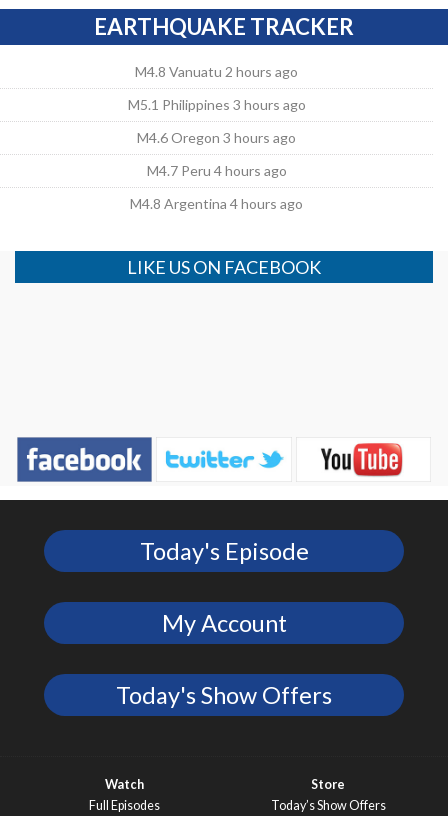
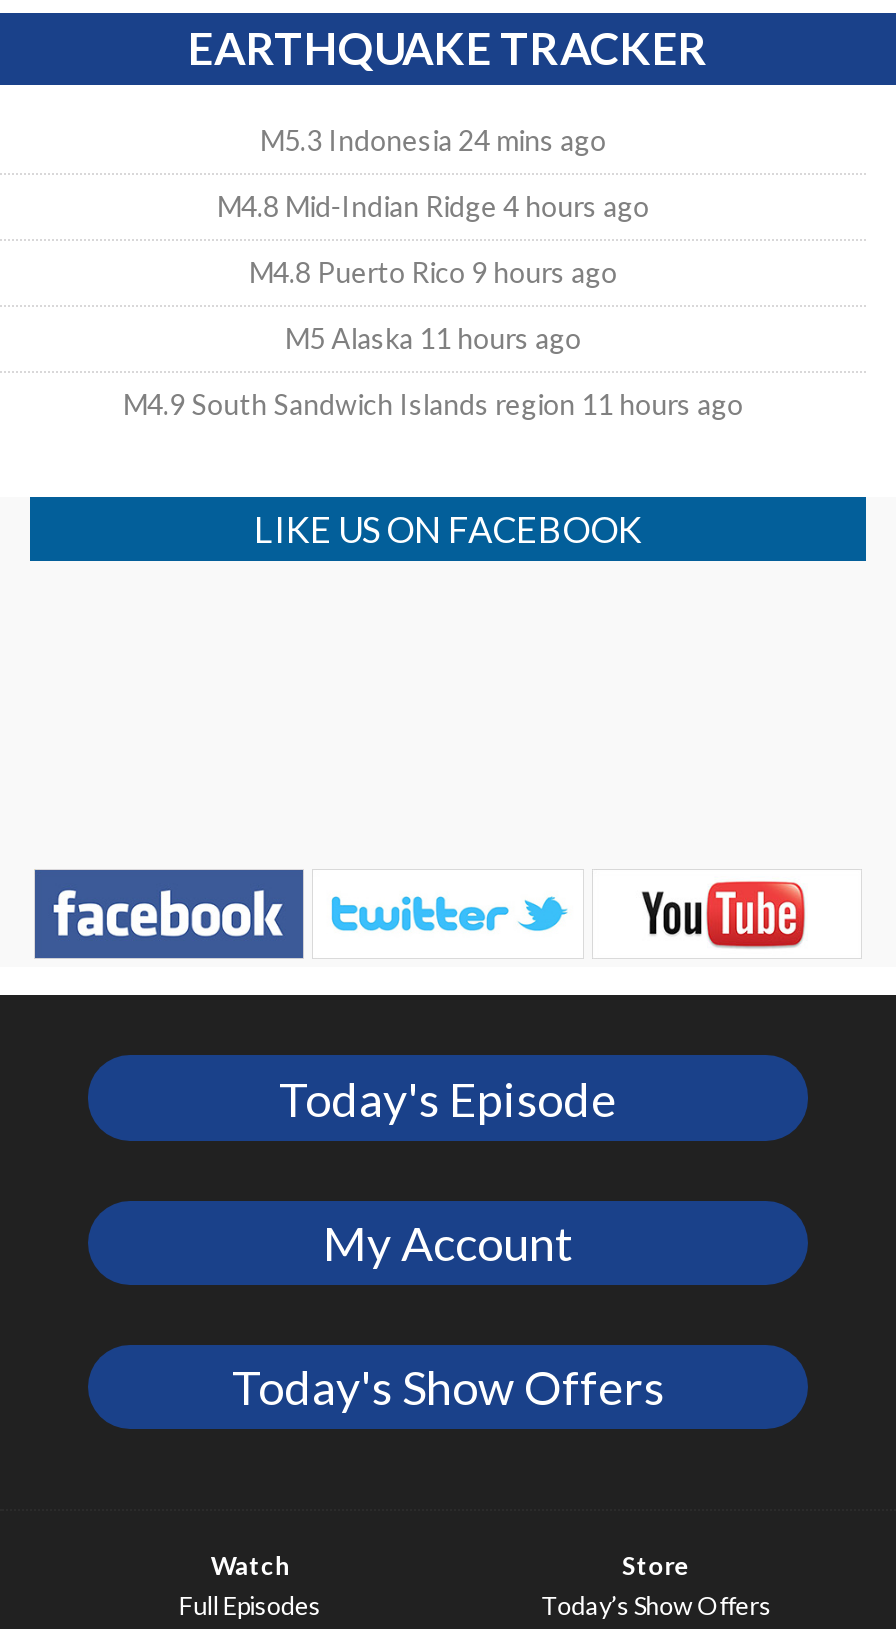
[135,63,298,80] M4.8 Vanuatu 2 hours ago -> [260,123,606,157] M5.3 Indonesia 24 mins ago
[128,96,306,113] M5.1 Philippines 3 hours ago -> [217,189,649,223] M4.8 Mid-Indian Ridge 4 hours ago
[137,129,296,146] M4.6 Oregon 3 hours ago -> [249,255,617,289] M4.8 Puerto Rico 9 hours ago
[147,162,287,179] M4.7 Peru 4 hours ago -> [285,321,581,355] M5 Alaska 11 hours ago
[130,195,303,212] M4.8 Argentina 4 hours ago -> [123,387,743,421] M4.9 South Sandwich Islands region 11 hours ago

